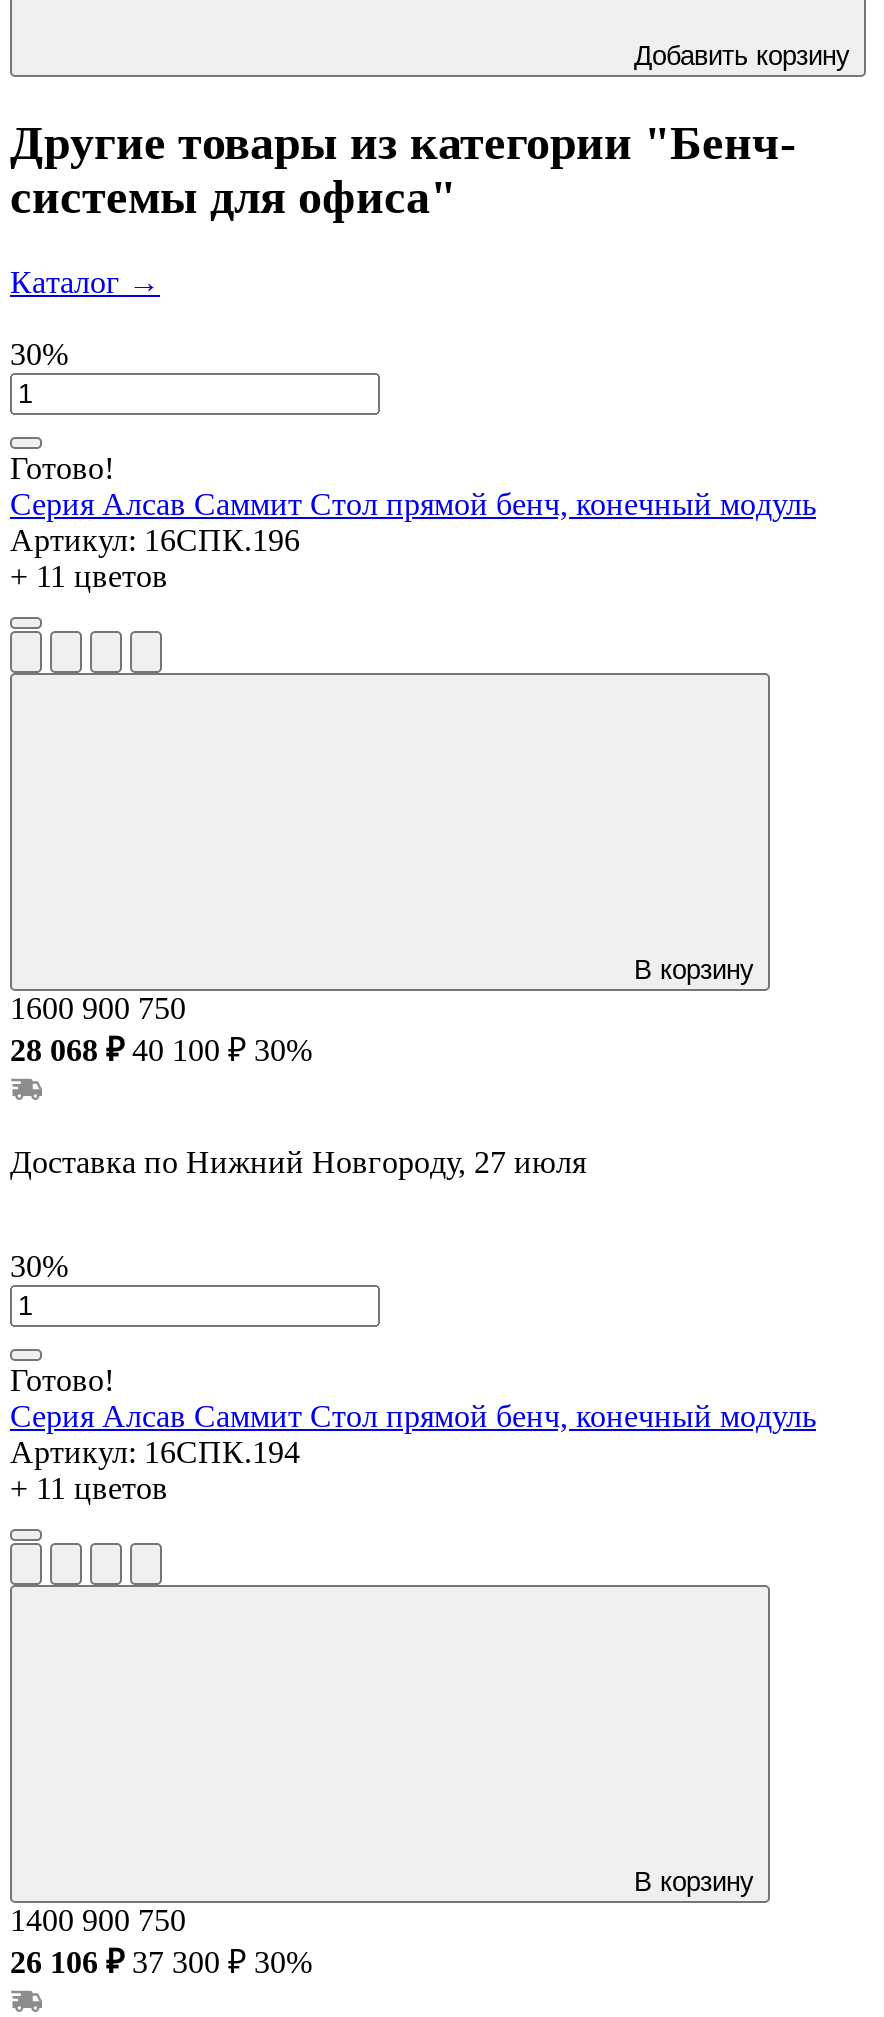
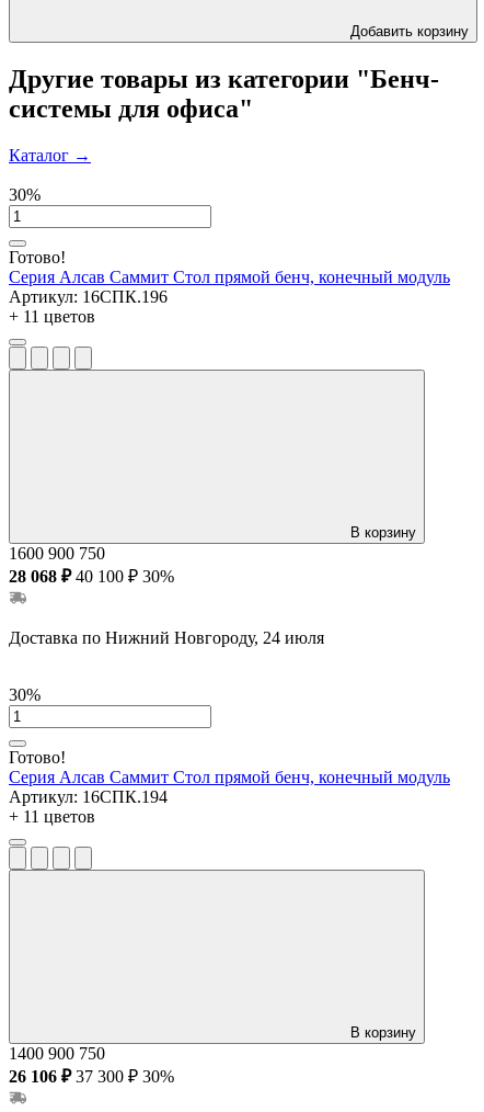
[10,1145,586,1179] Доставка по Нижний Новгороду, 27 июля -> [9,628,324,647] Доставка по Нижний Новгороду, 24 июля

